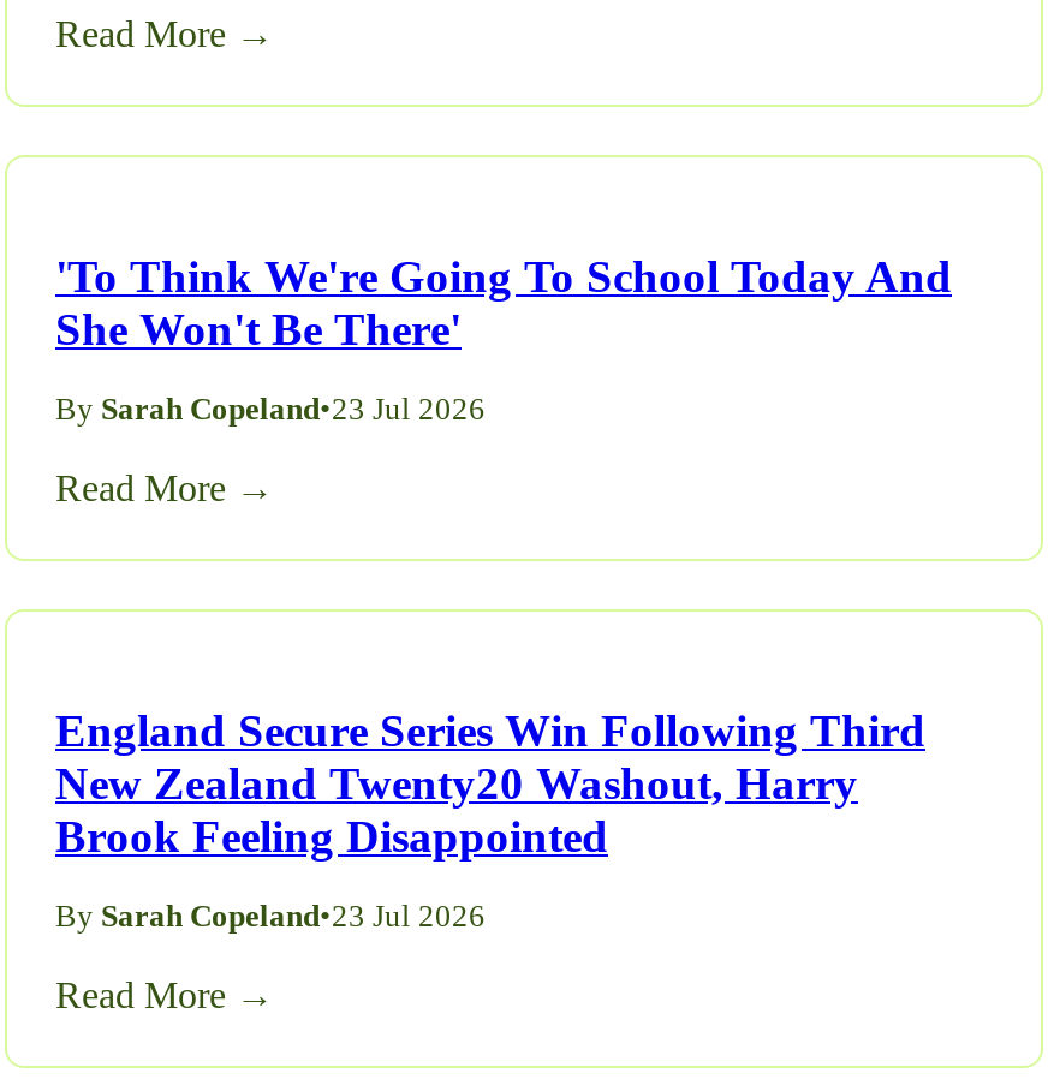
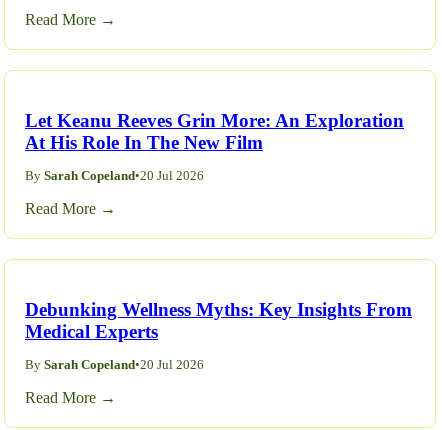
[55,250,952,354] 'To Think We're Going To School Today And | She Won't Be There' -> [25,110,404,153] Let Keanu Reeves Grin More: An Exploration | At His Role In The New Film
[55,392,486,426] By Sarah Copeland•23 Jul 2026 -> [25,169,204,183] By Sarah Copeland•20 Jul 2026
[55,705,925,861] England Secure Series Win Following Third | New Zealand Twenty20 Washout, Harry | Brook Feeling Disappointed -> [25,299,412,342] Debunking Wellness Myths: Key Insights From | Medical Experts
[55,900,486,933] By Sarah Copeland•23 Jul 2026 -> [25,358,204,372] By Sarah Copeland•20 Jul 2026

